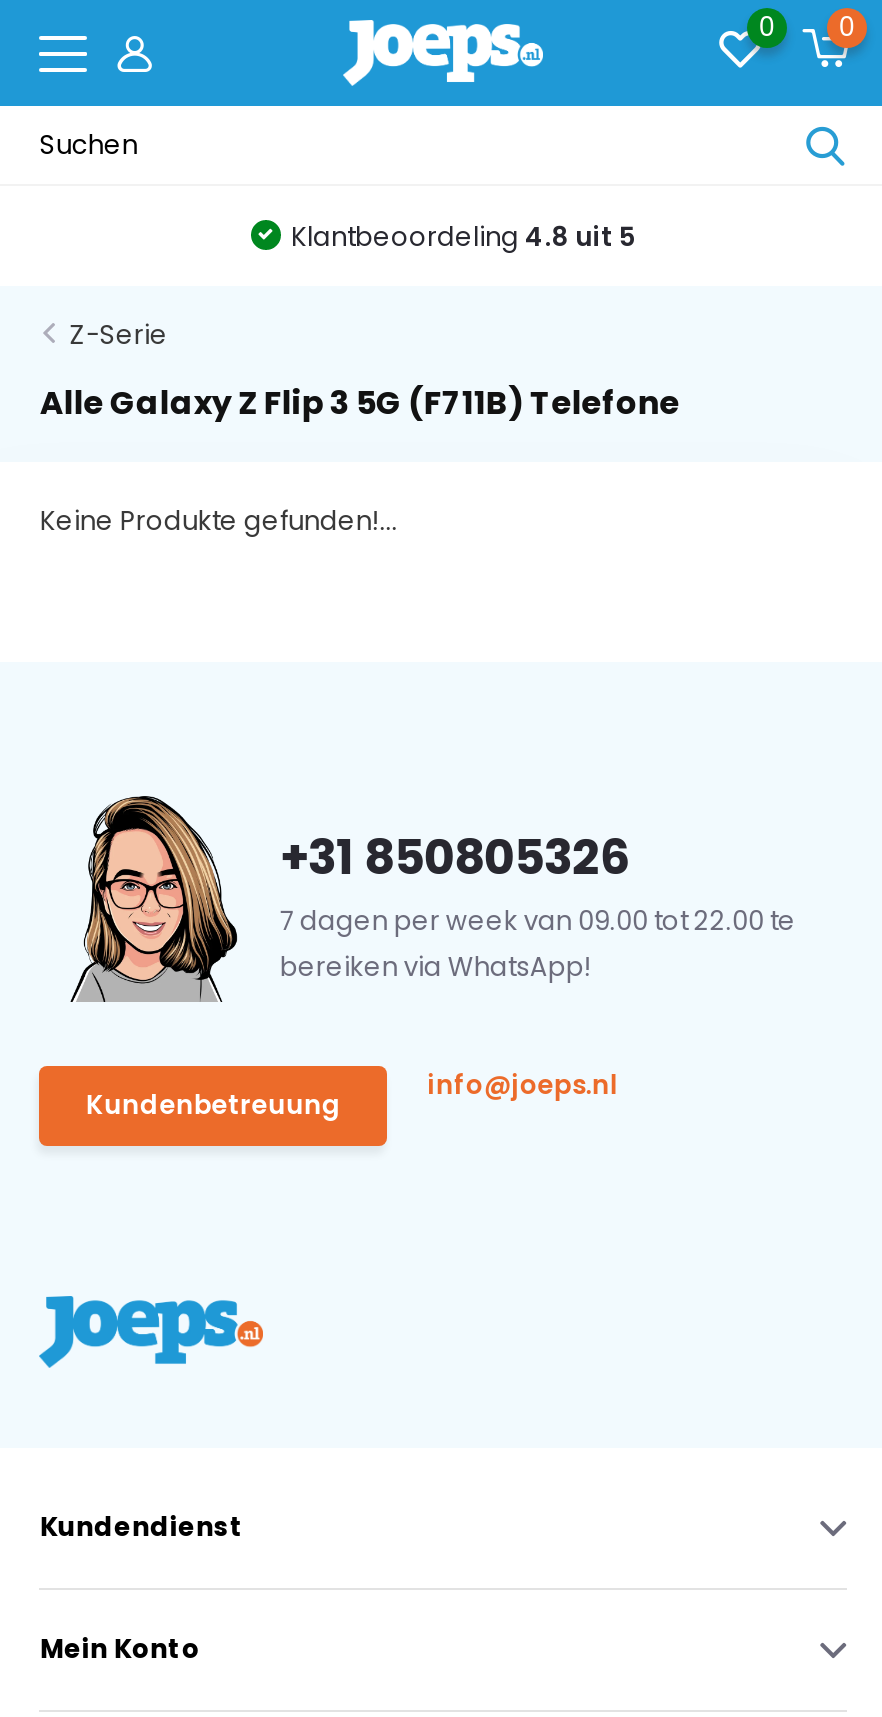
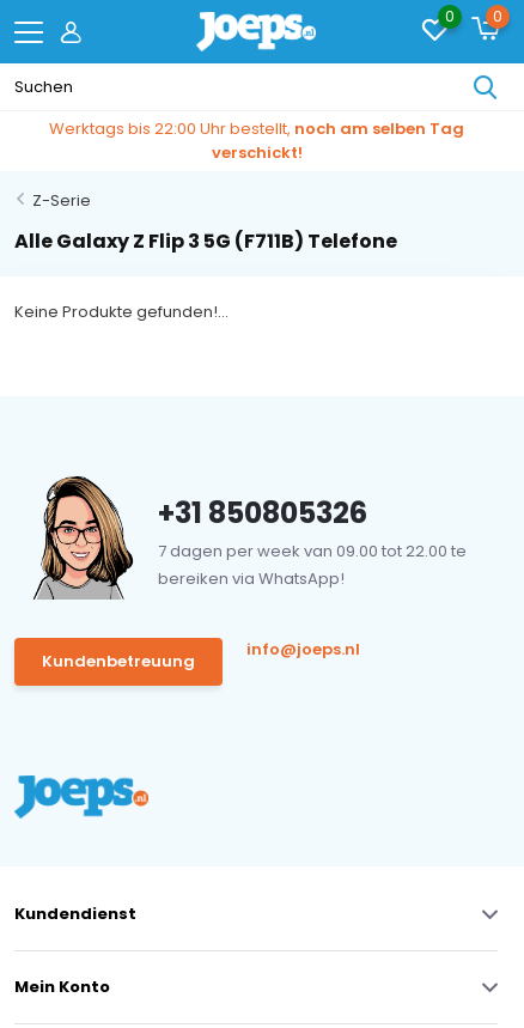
[291,217,637,255] Klantbeoordeling 4.8 uit 5 -> [49,117,464,164] Werktags bis 22:00 Uhr bestellt, noch am selben Tag | verschickt!

